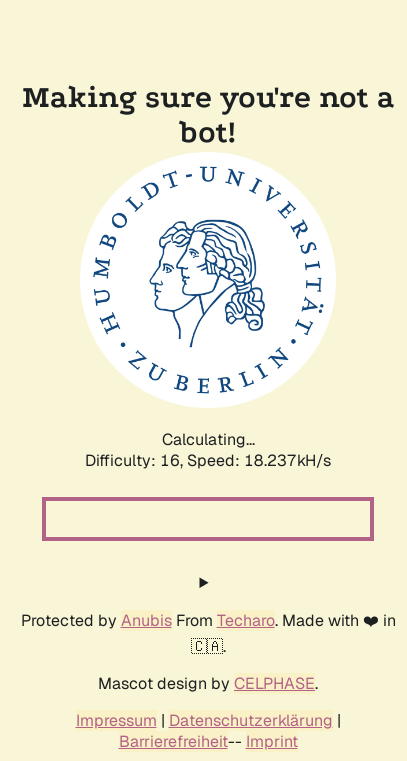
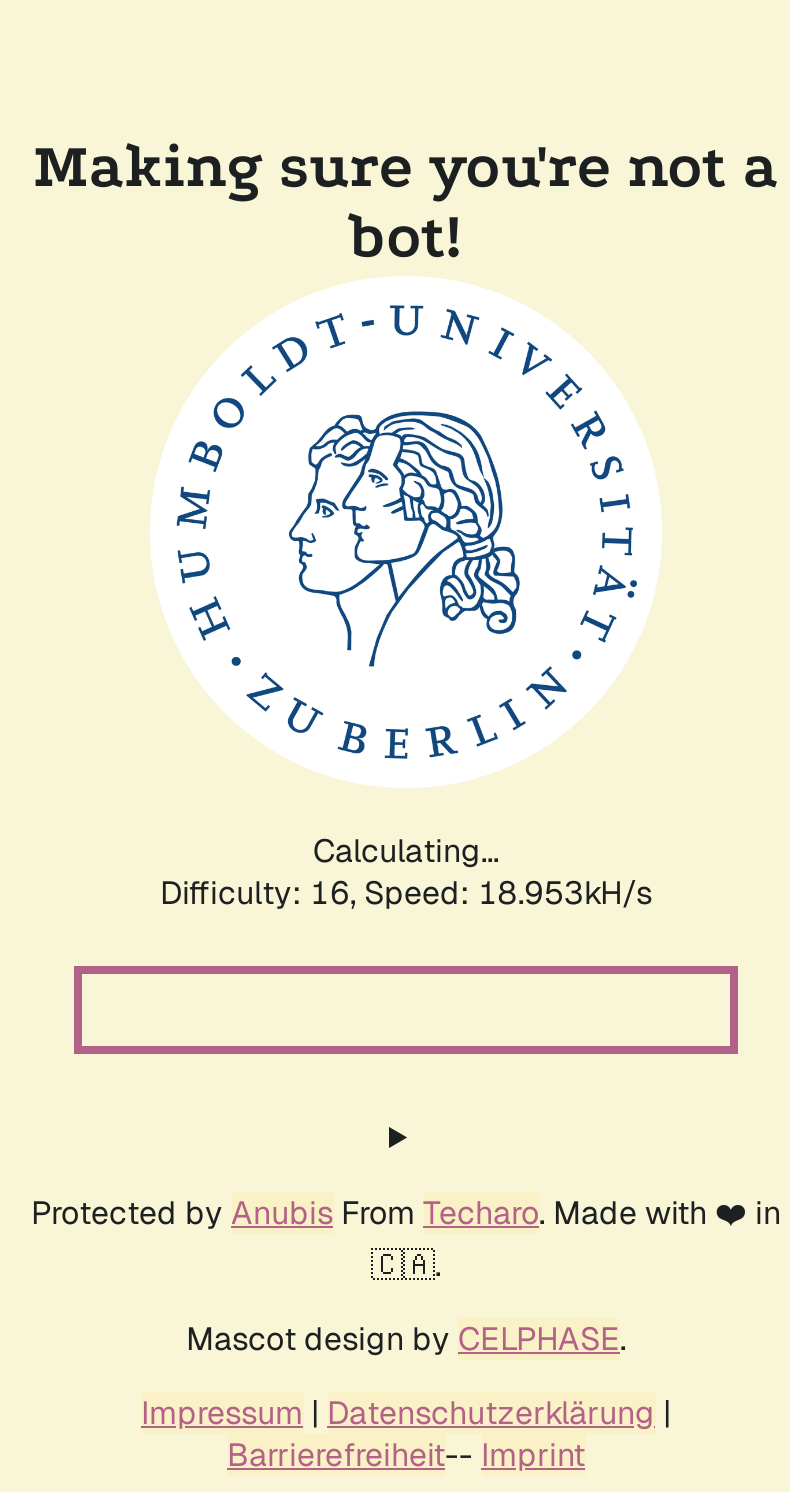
[85,450,331,471] Difficulty: 16, Speed: 18.237kH/s -> [160,872,652,914] Difficulty: 16, Speed: 18.953kH/s

